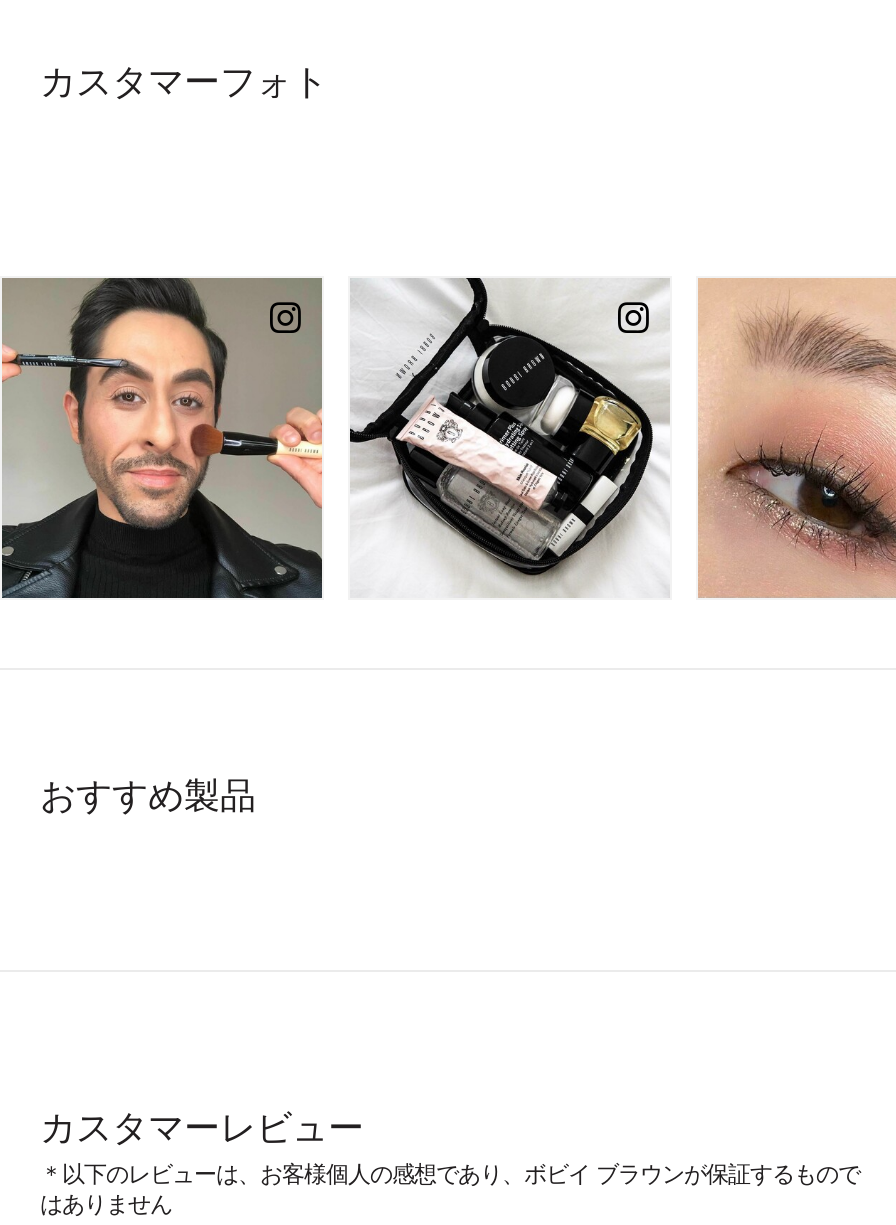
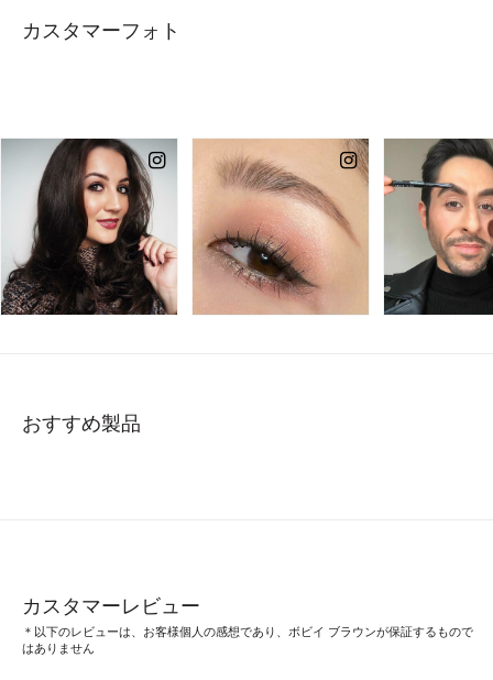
[6,276,324,598] [image] -> [3,139,178,315] [image]
[348,276,670,596] [image] -> [191,139,370,315] [image]
[698,278,890,598] [image] -> [383,138,490,316] [image]

